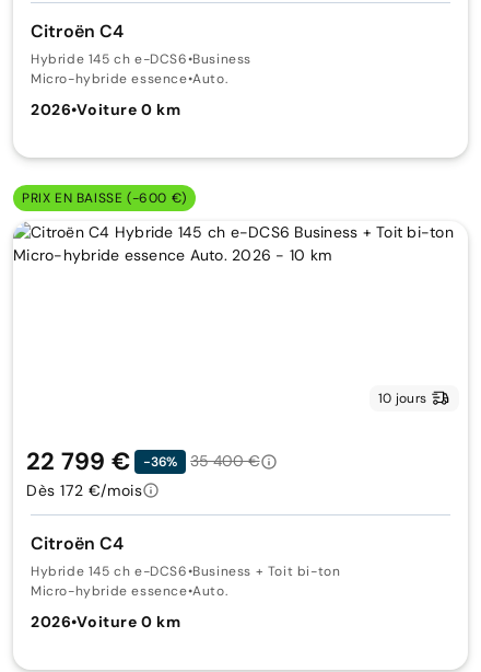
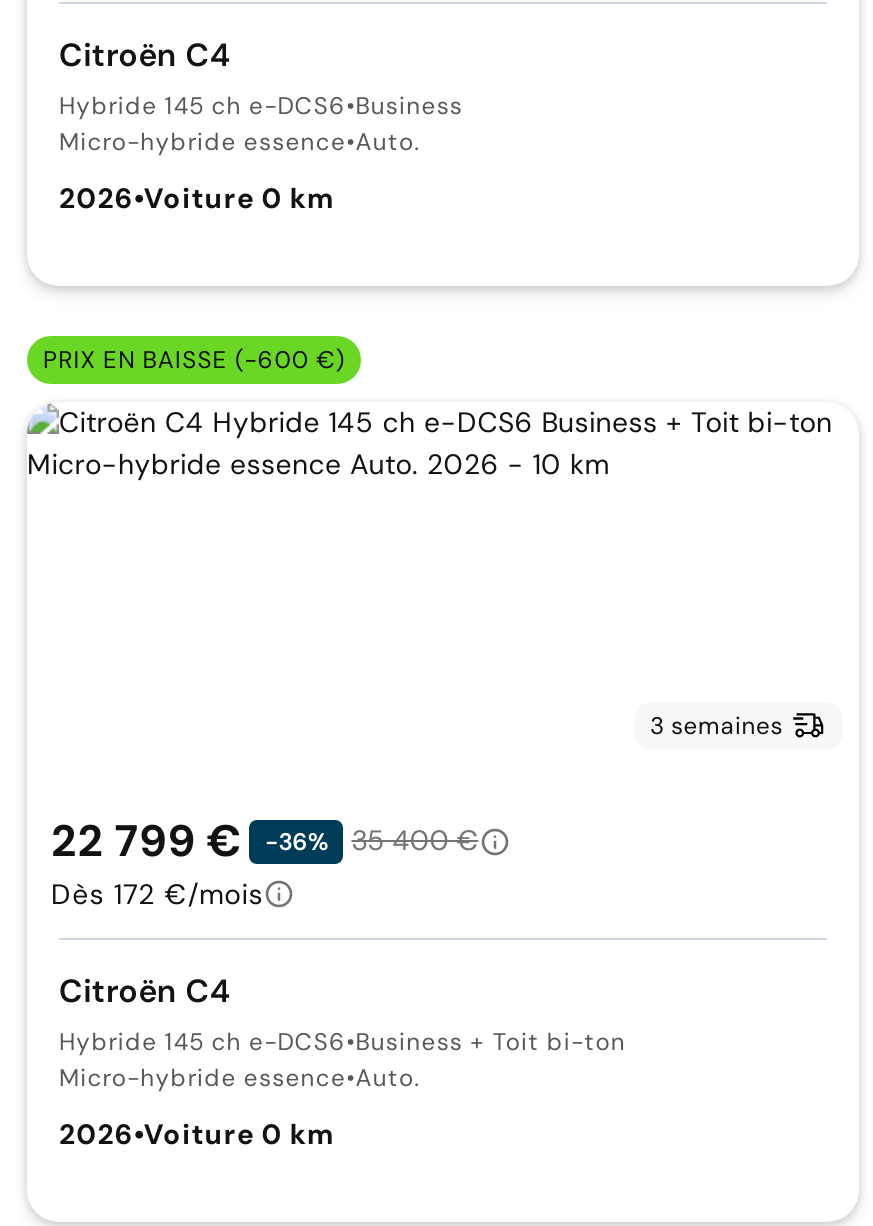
[378,389,426,407] 10 jours -> [650,710,783,742] 3 semaines

